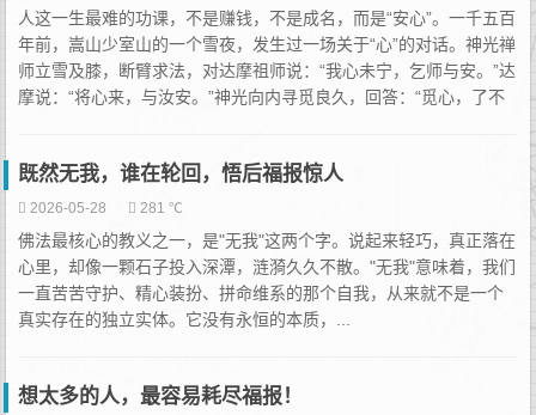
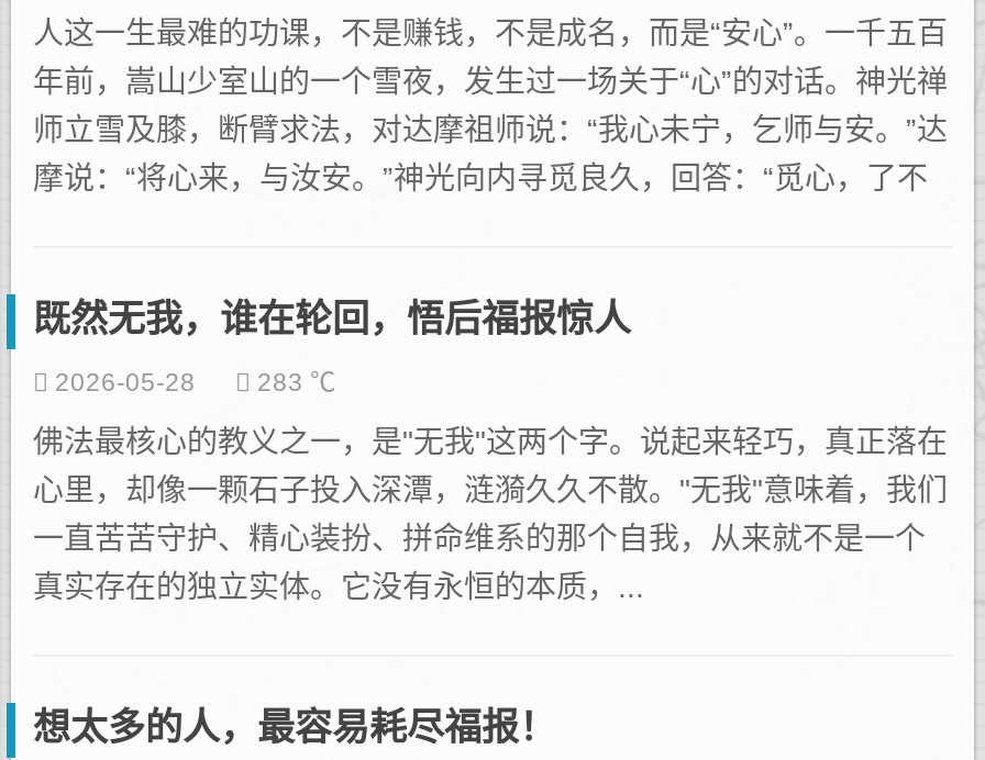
[26,200,183,215] 2026-05-28 281 ℃ -> [48,367,336,395] 2026-05-28 283 ℃

